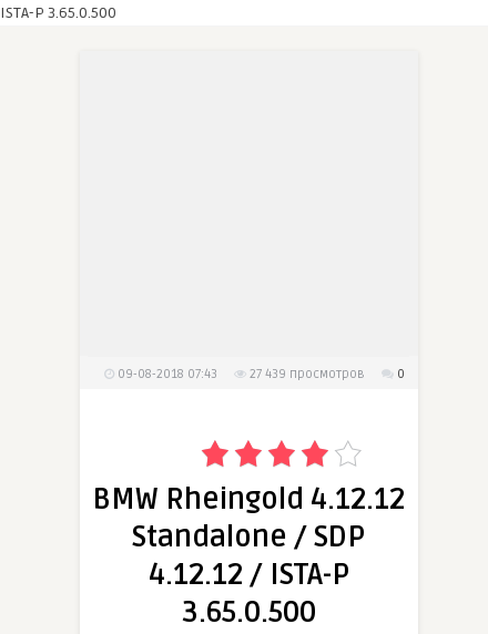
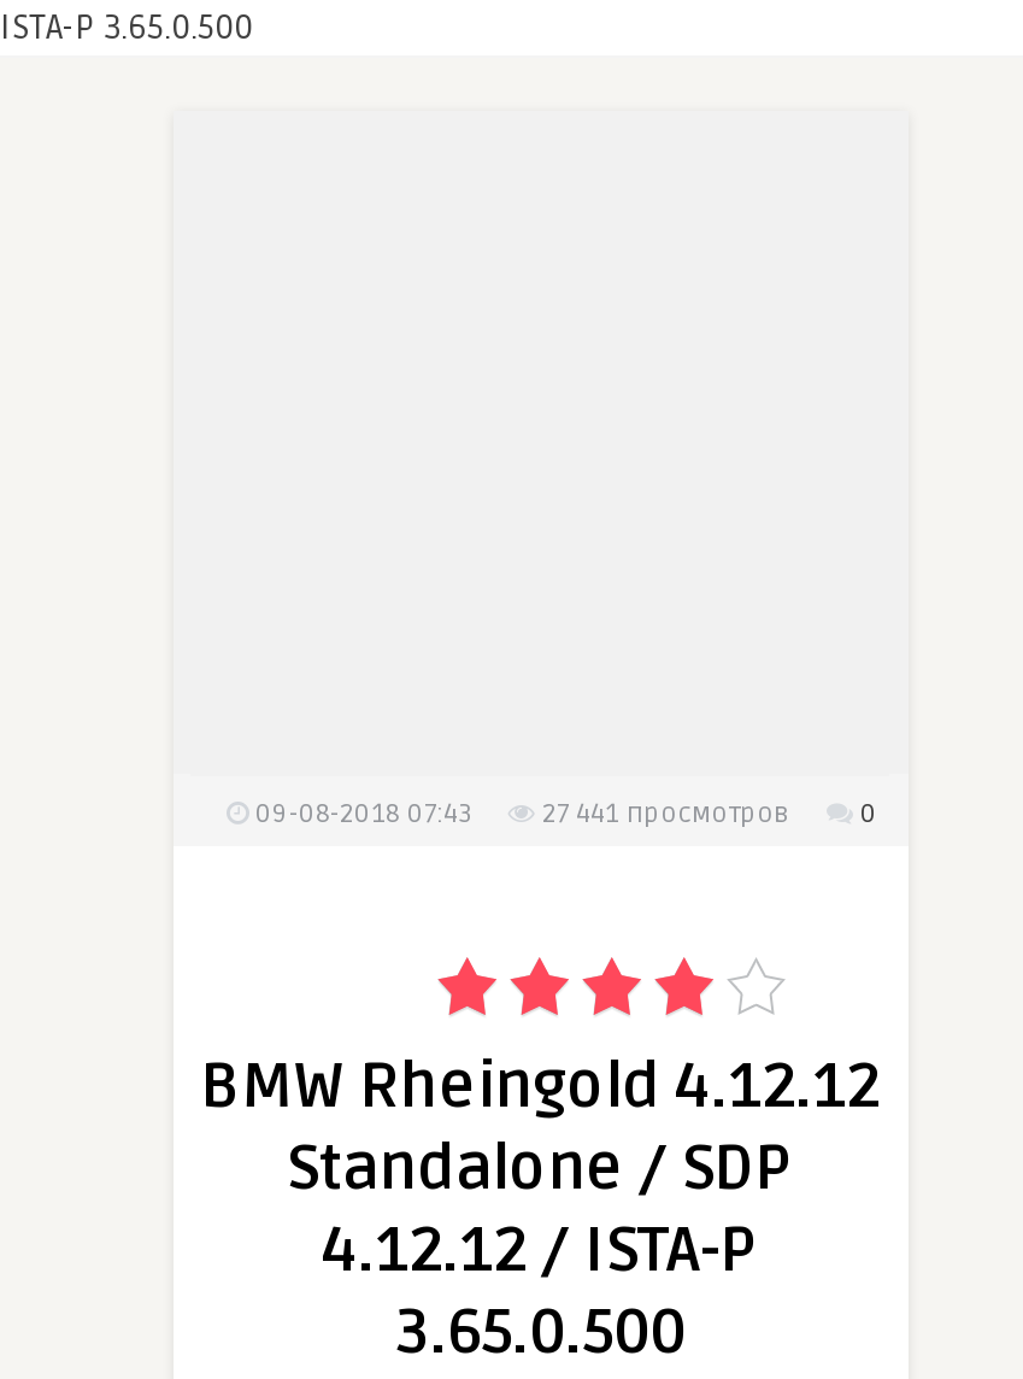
[114,367,405,381] 09-08-2018 07:43 27 439 просмотров 0 -> [248,798,877,829] 09-08-2018 07:43 27 441 просмотров 0

